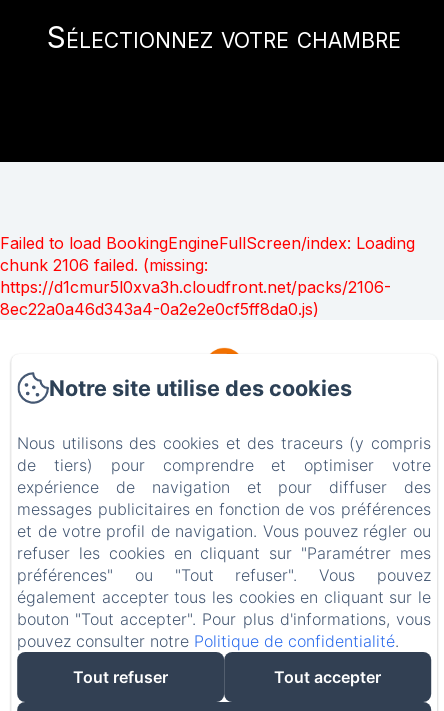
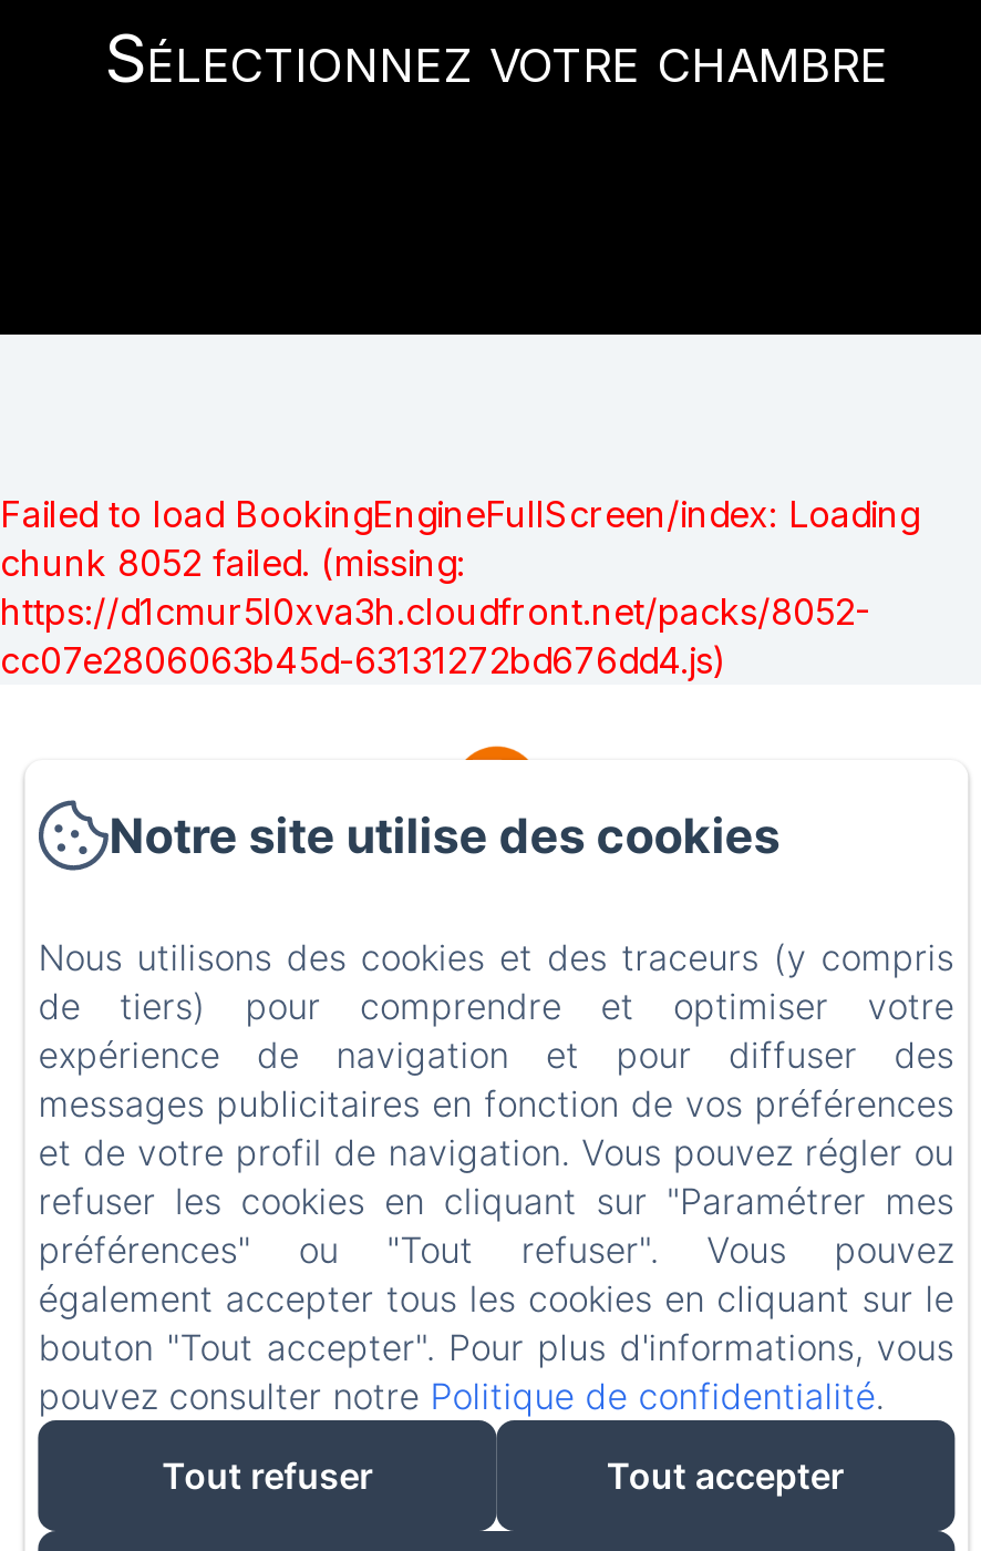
[0,255,391,319] chunk 2106 failed. (missing: | https://d1cmur5l0xva3h.cloudfront.net/packs/2106- | 8ec22a0a46d343a4-0a2e2e0cf5ff8da0.js) -> [0,541,870,682] chunk 8052 failed. (missing: | https://d1cmur5l0xva3h.cloudfront.net/packs/8052- | cc07e2806063b45d-63131272bd676dd4.js)

